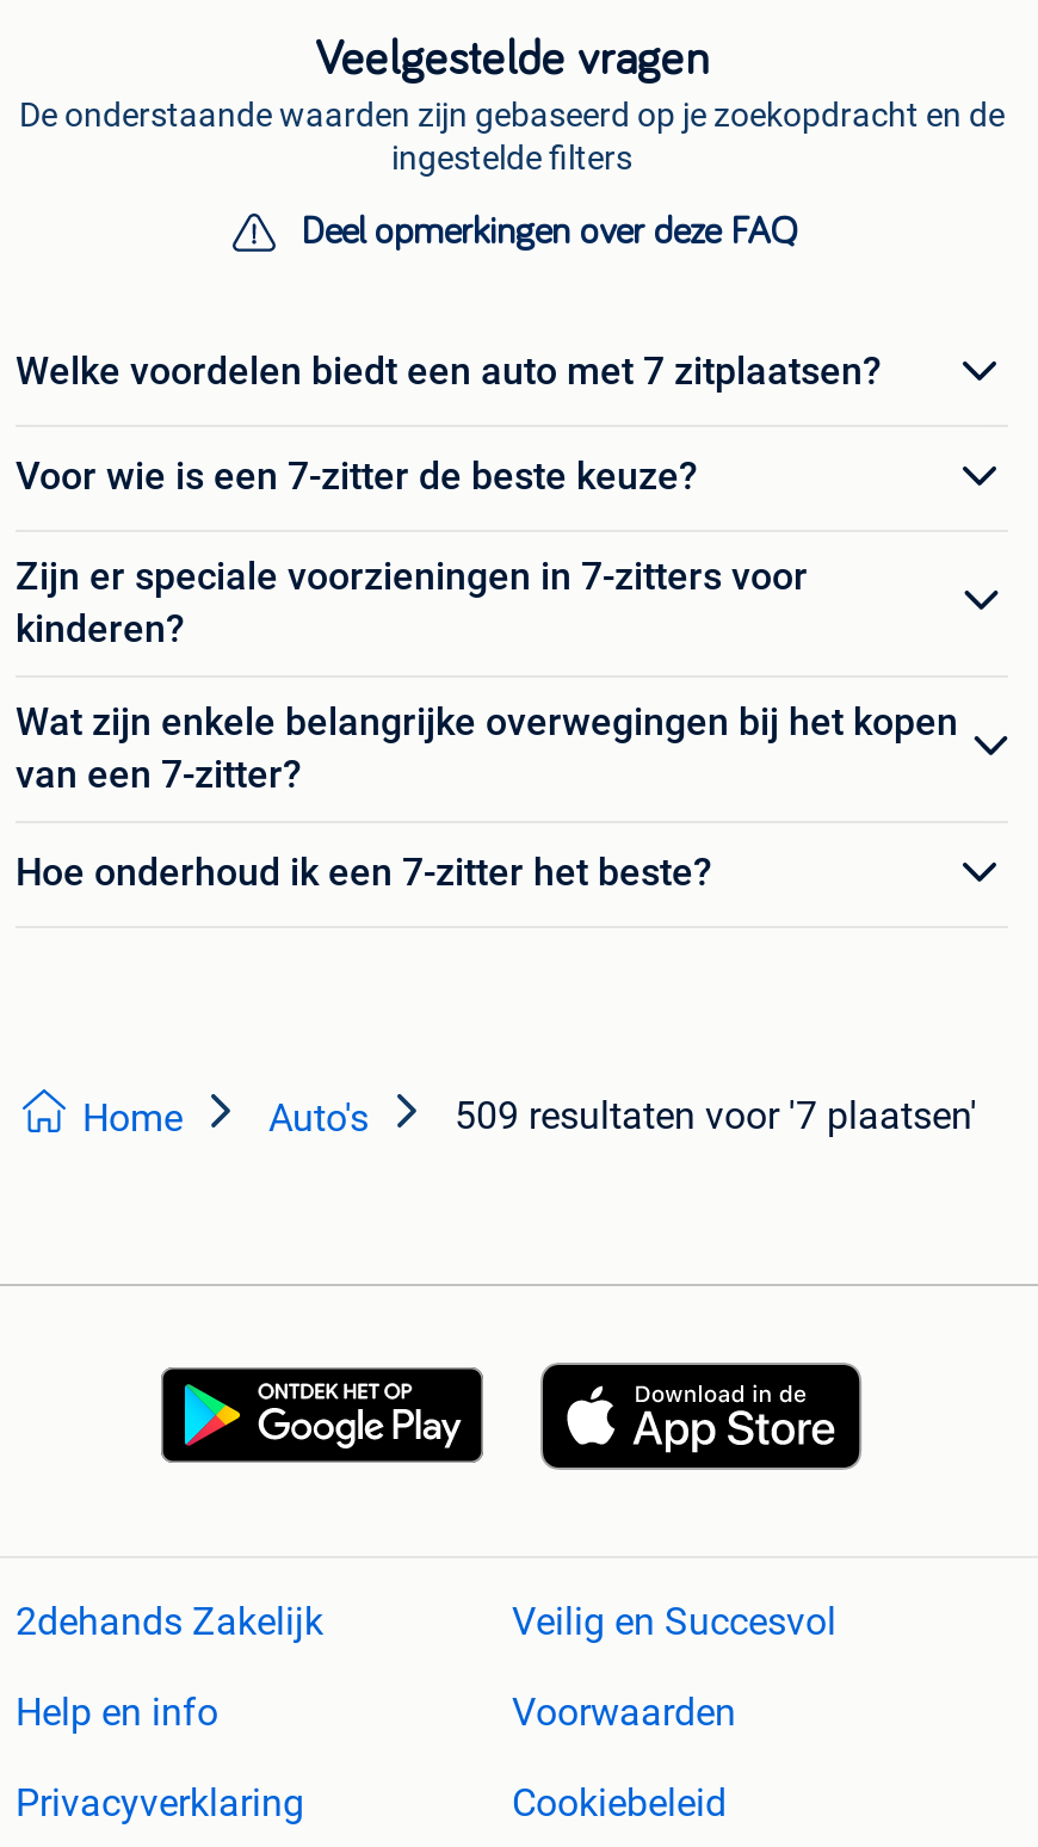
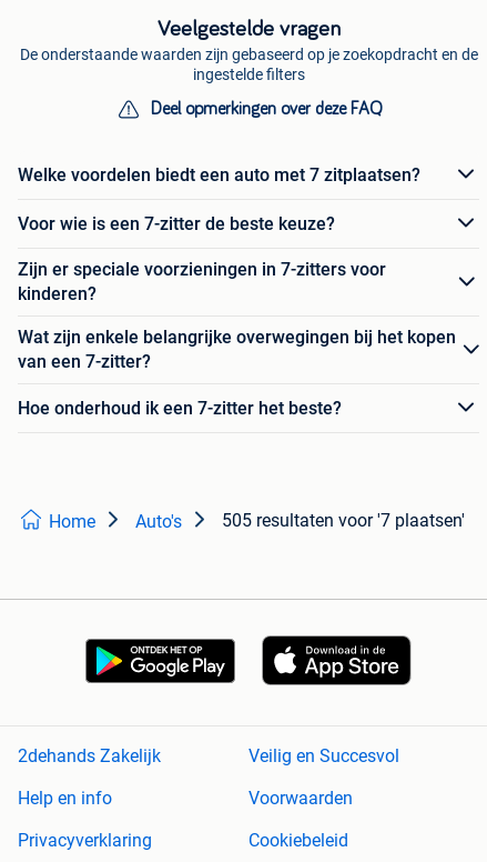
[455,1092,977,1137] 509 resultaten voor '7 plaatsen' -> [222,510,465,531] 505 resultaten voor '7 plaatsen'

